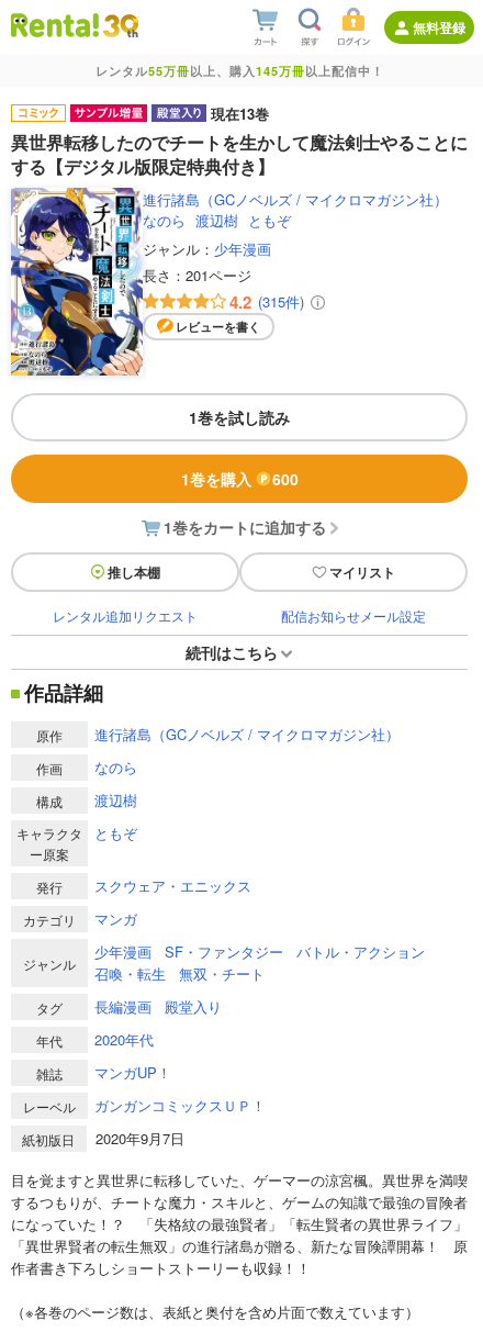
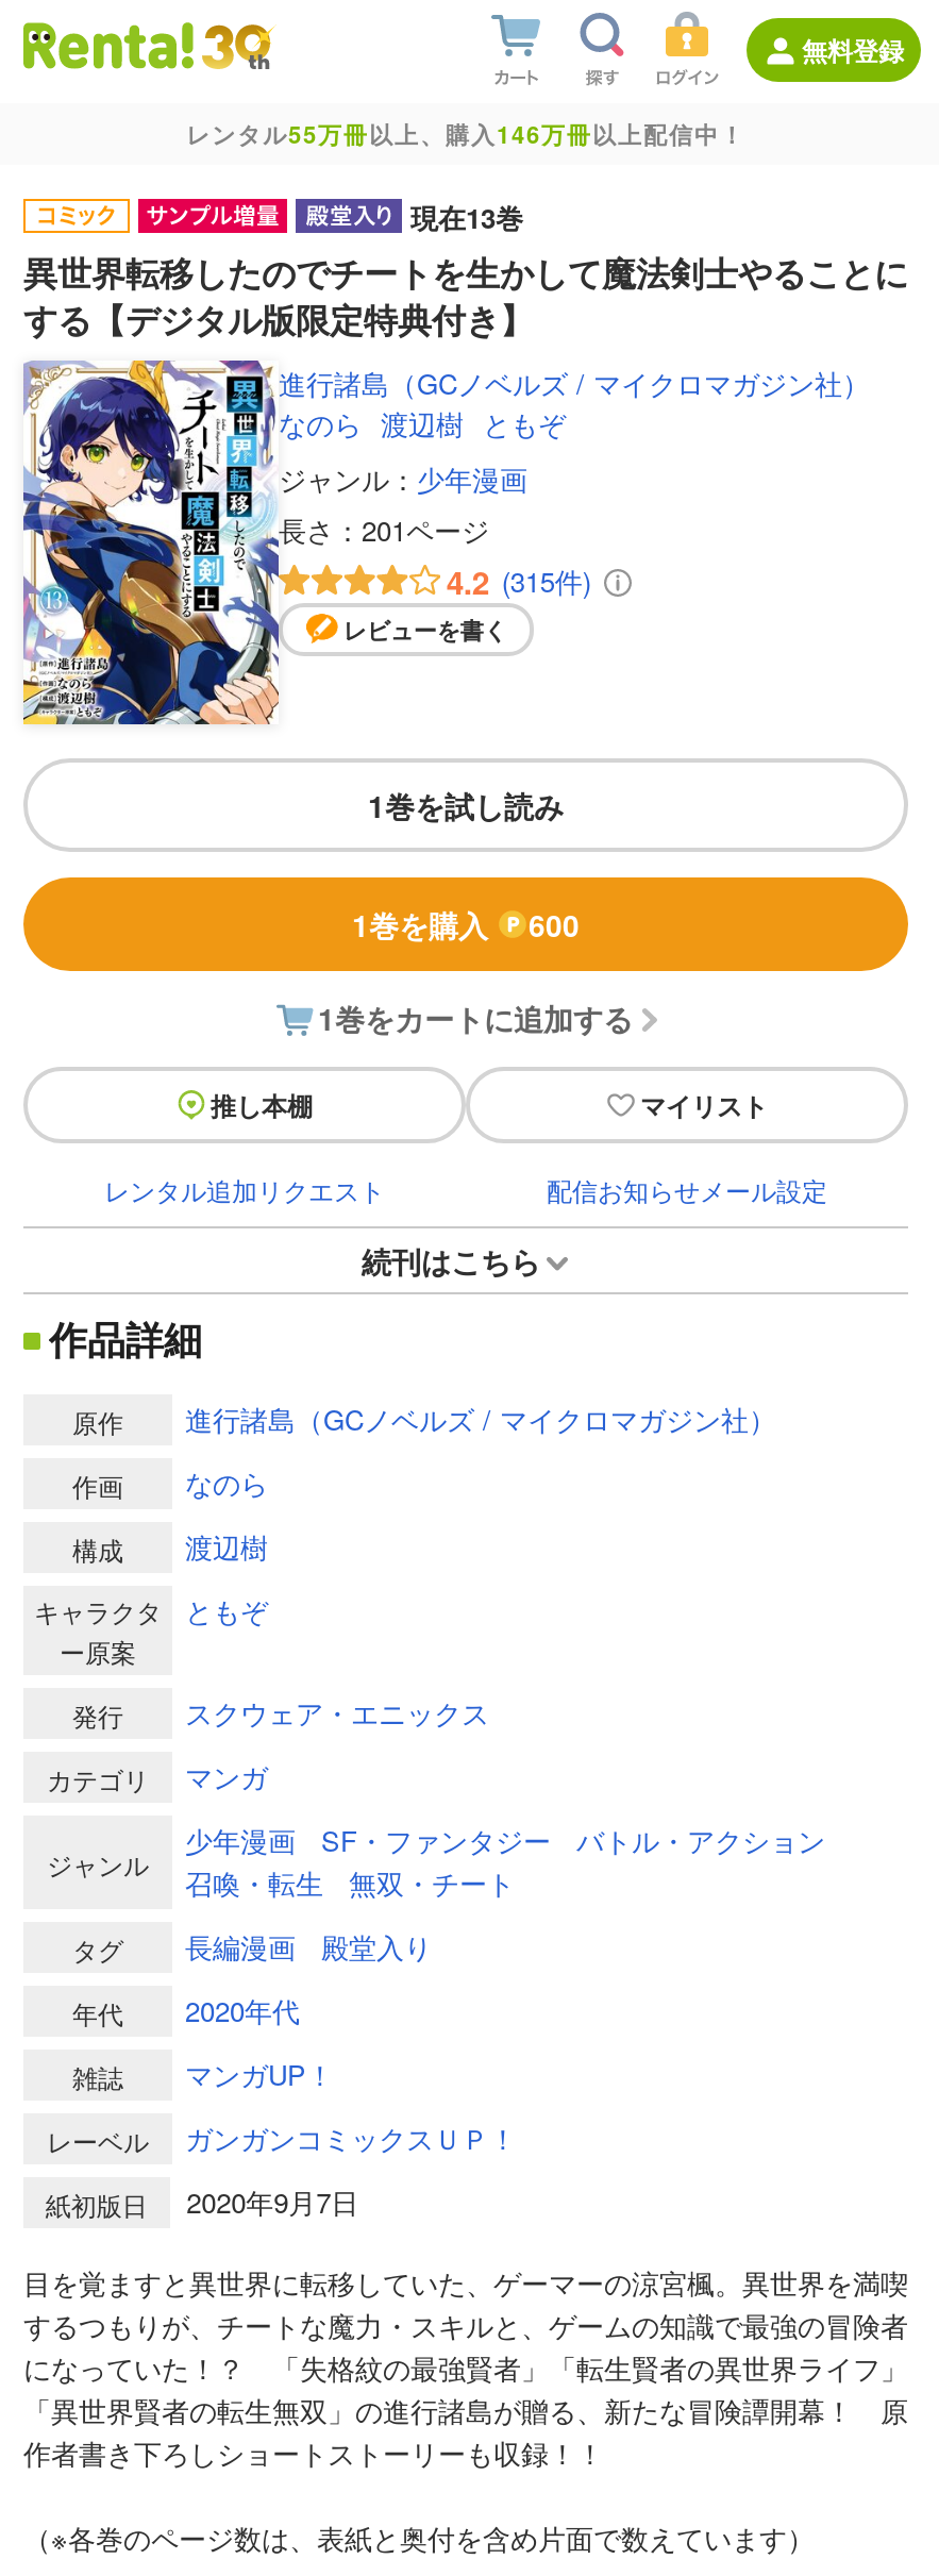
[95,63,384,79] レンタル55万冊以上、購入145万冊以上配信中！ -> [186,118,745,150] レンタル55万冊以上、購入146万冊以上配信中！

